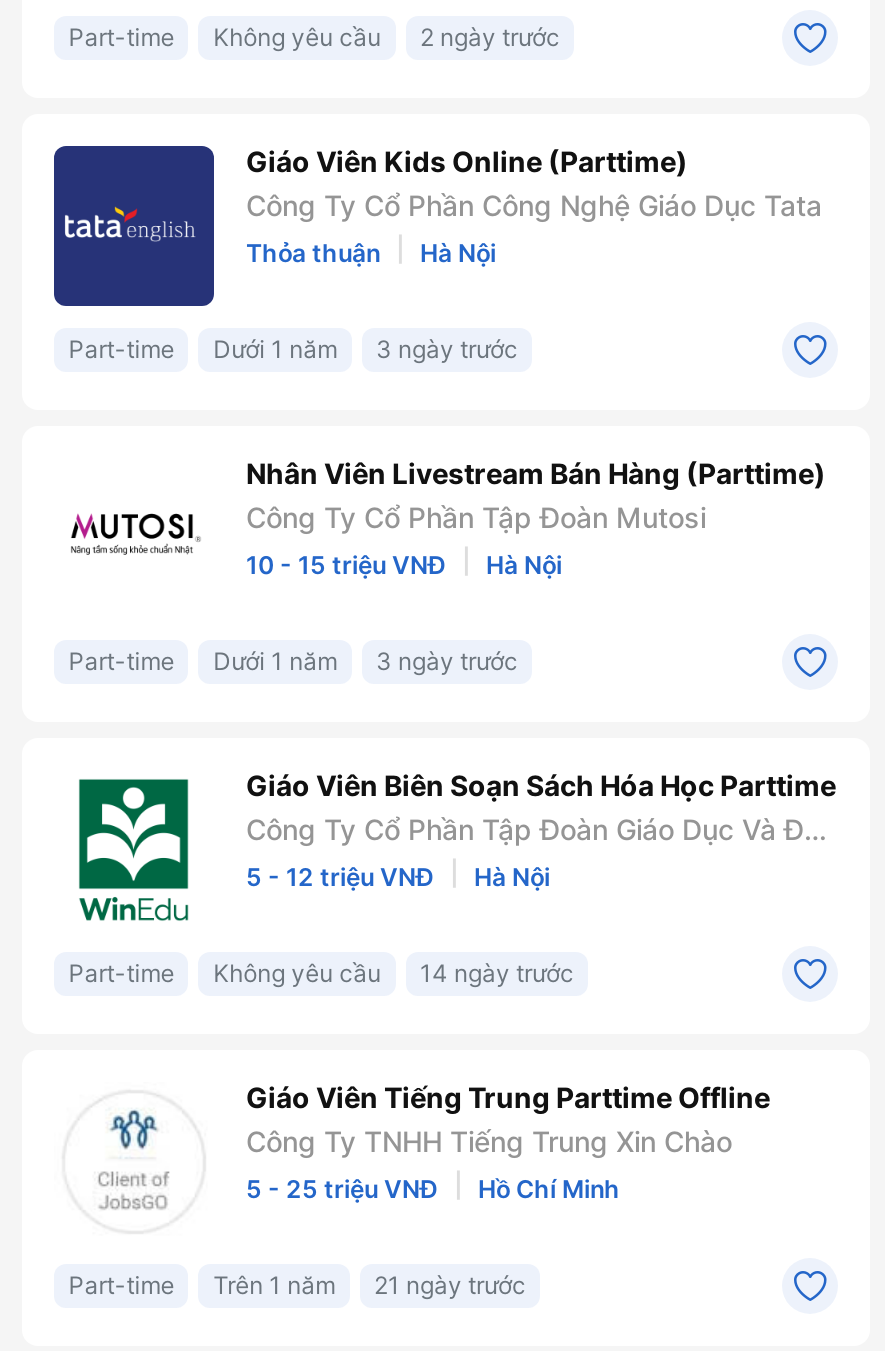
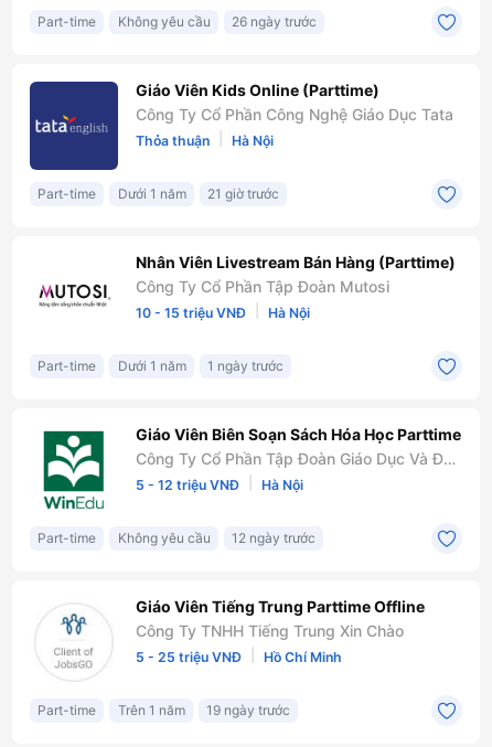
[68,23,560,53] Part-time Không yêu cầu 2 ngày trước -> [38,13,316,30] Part-time Không yêu cầu 26 ngày trước
[68,335,518,365] Part-time Dưới 1 năm 3 ngày trước -> [38,185,279,202] Part-time Dưới 1 năm 21 giờ trước
[68,647,518,677] Part-time Dưới 1 năm 3 ngày trước -> [38,357,283,374] Part-time Dưới 1 năm 1 ngày trước
[68,959,574,989] Part-time Không yêu cầu 14 ngày trước -> [38,529,315,546] Part-time Không yêu cầu 12 ngày trước
[68,1271,526,1301] Part-time Trên 1 năm 21 ngày trước -> [38,702,290,718] Part-time Trên 1 năm 19 ngày trước

